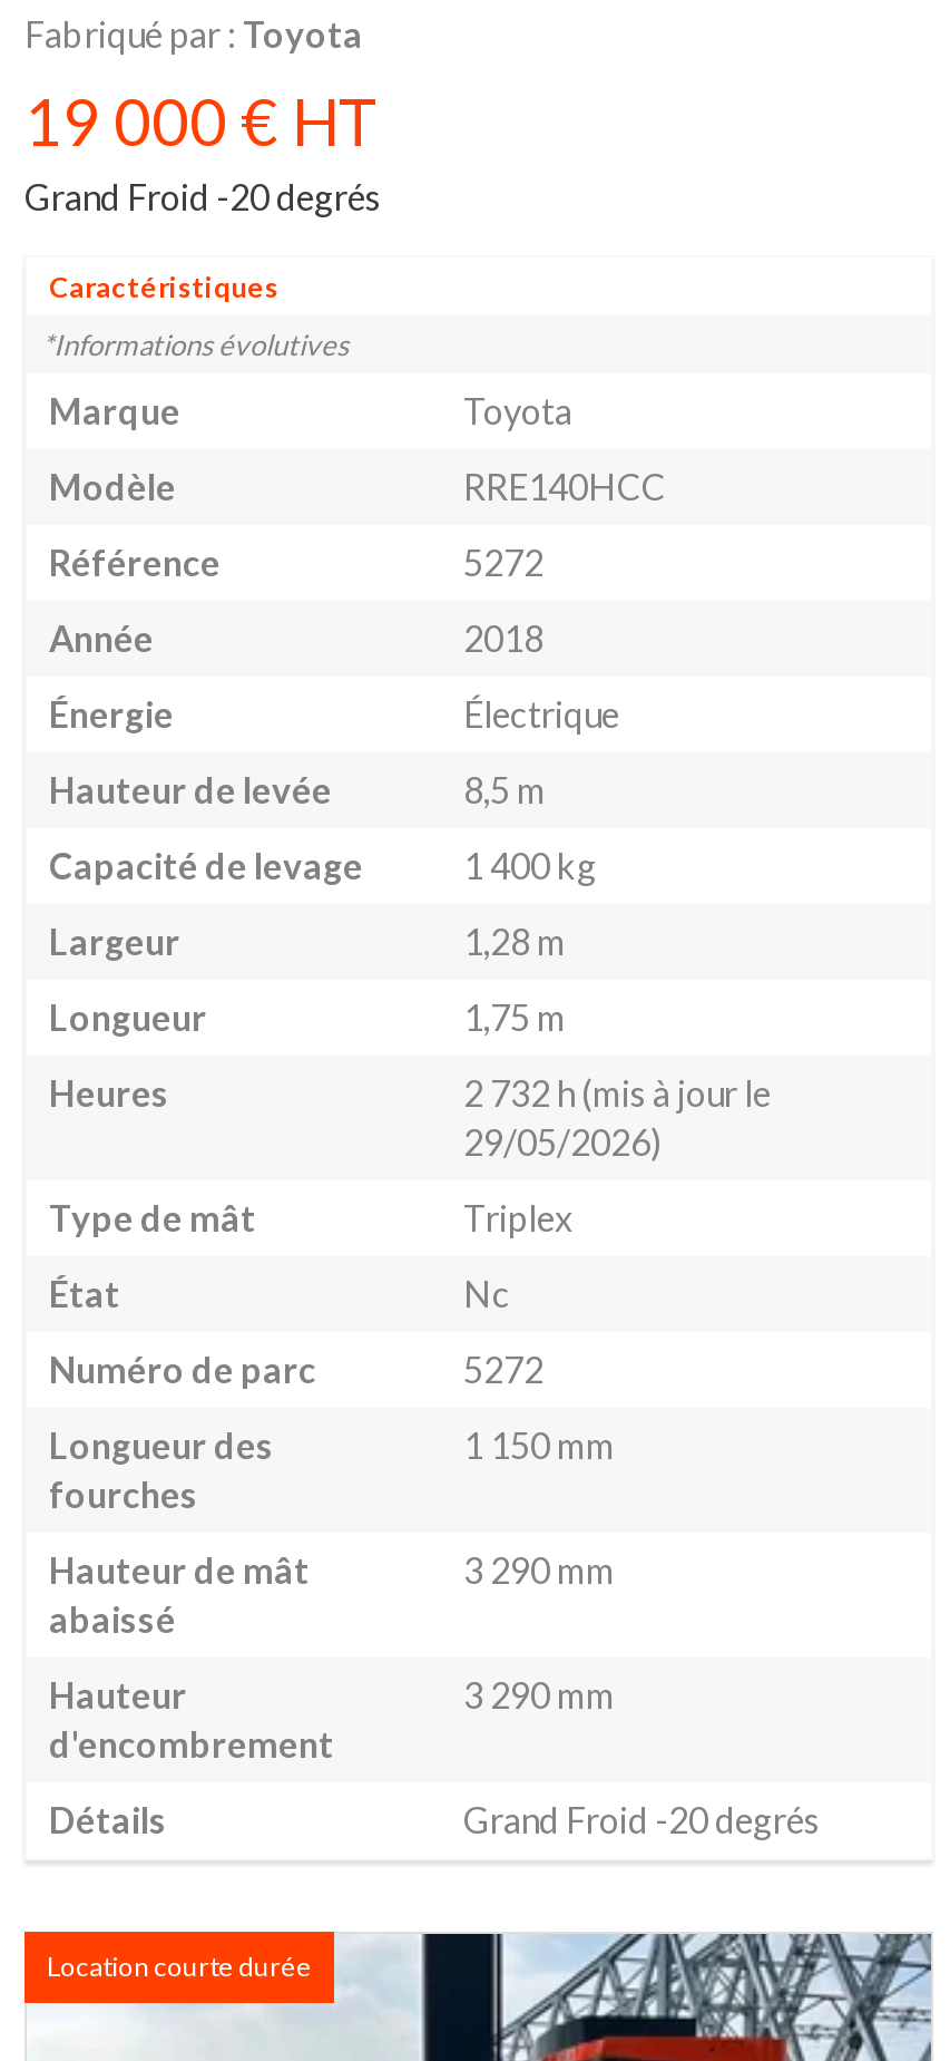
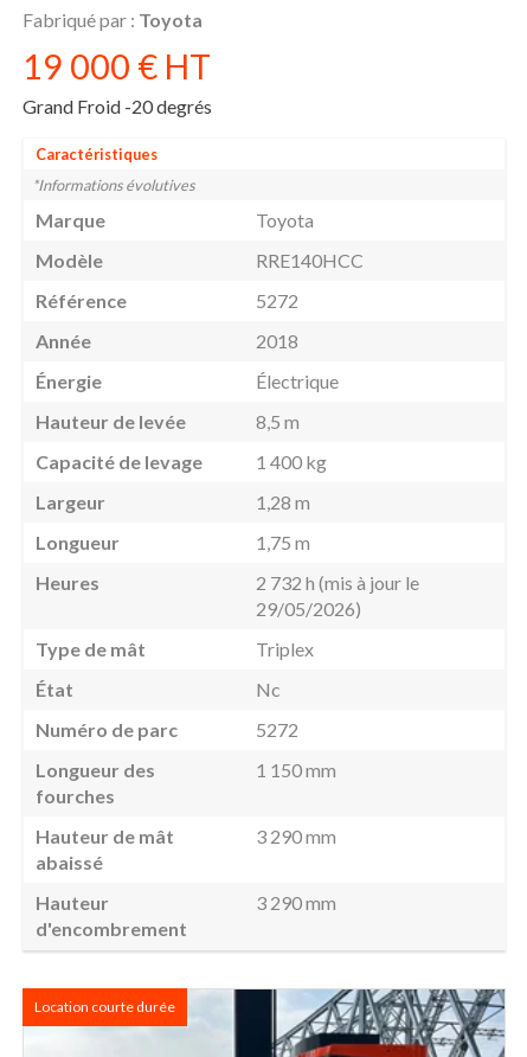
[49,1797,820,1839] Détails | Grand Froid -20 degrés -> none

